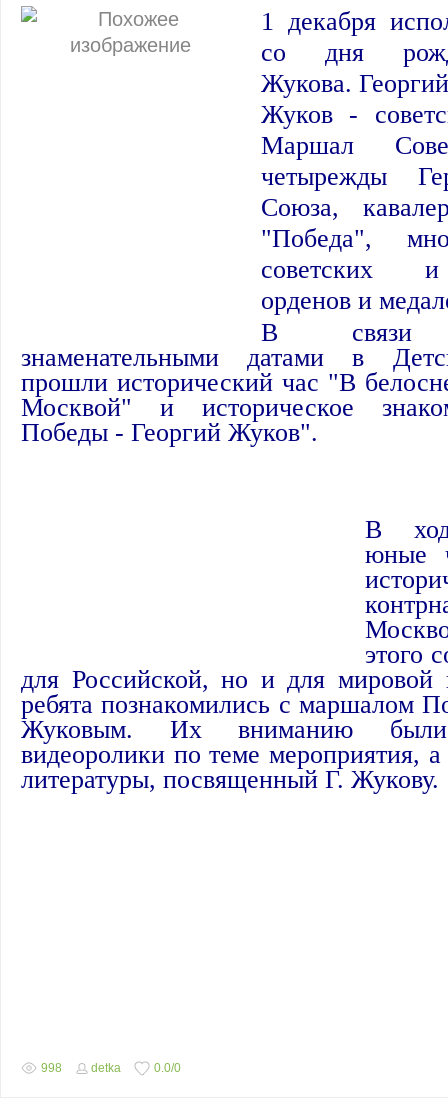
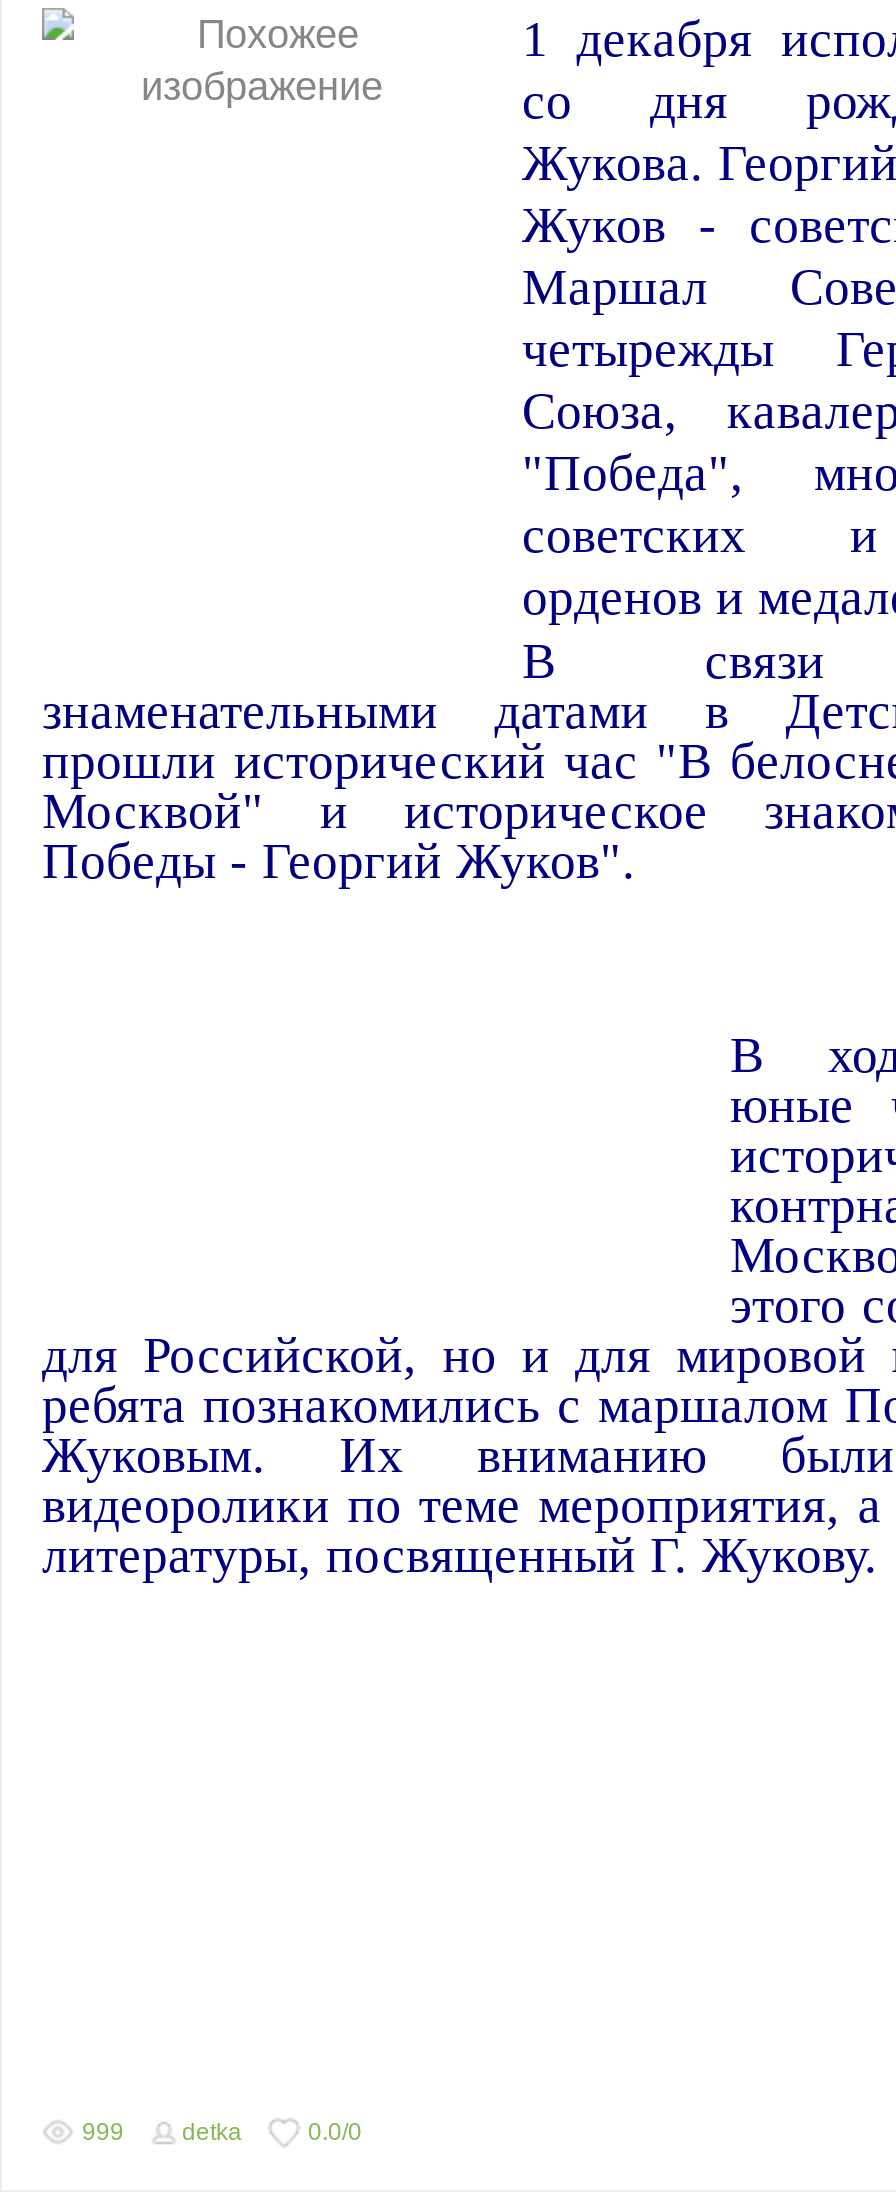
[41,1061,62,1075] 998 -> [82,2118,124,2146] 999

